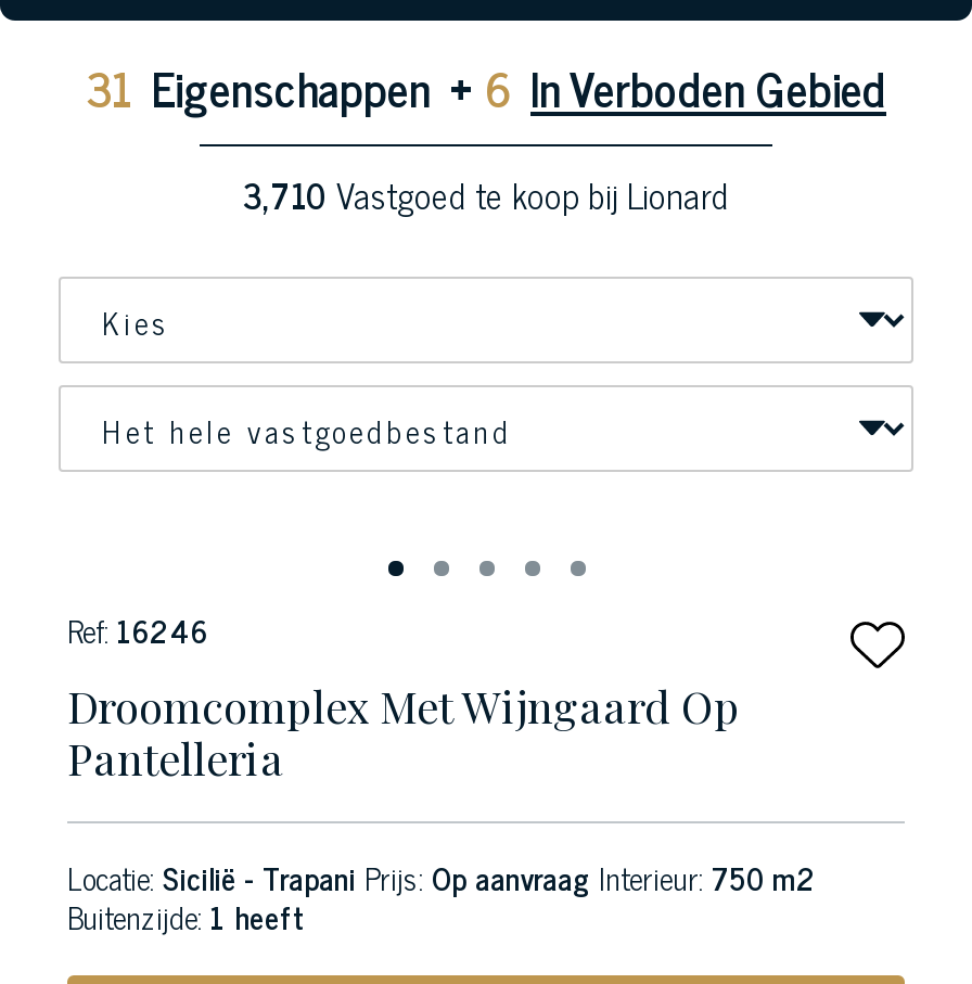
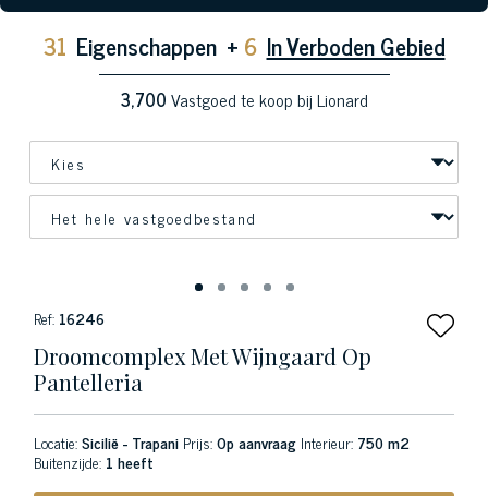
[243,166,729,222] 3,710 Vastgoed te koop bij Lionard -> [120,85,368,113] 3,700 Vastgoed te koop bij Lionard

